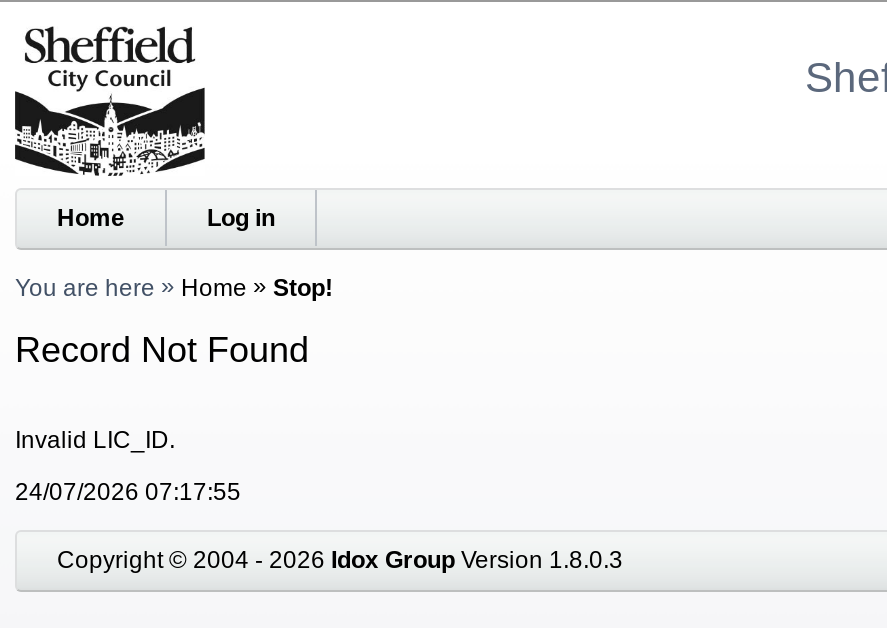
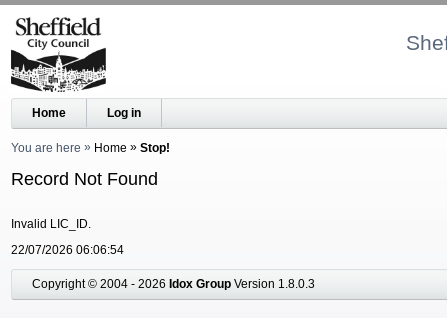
[15,478,241,506] 24/07/2026 07:17:55 -> [11,243,124,257] 22/07/2026 06:06:54

